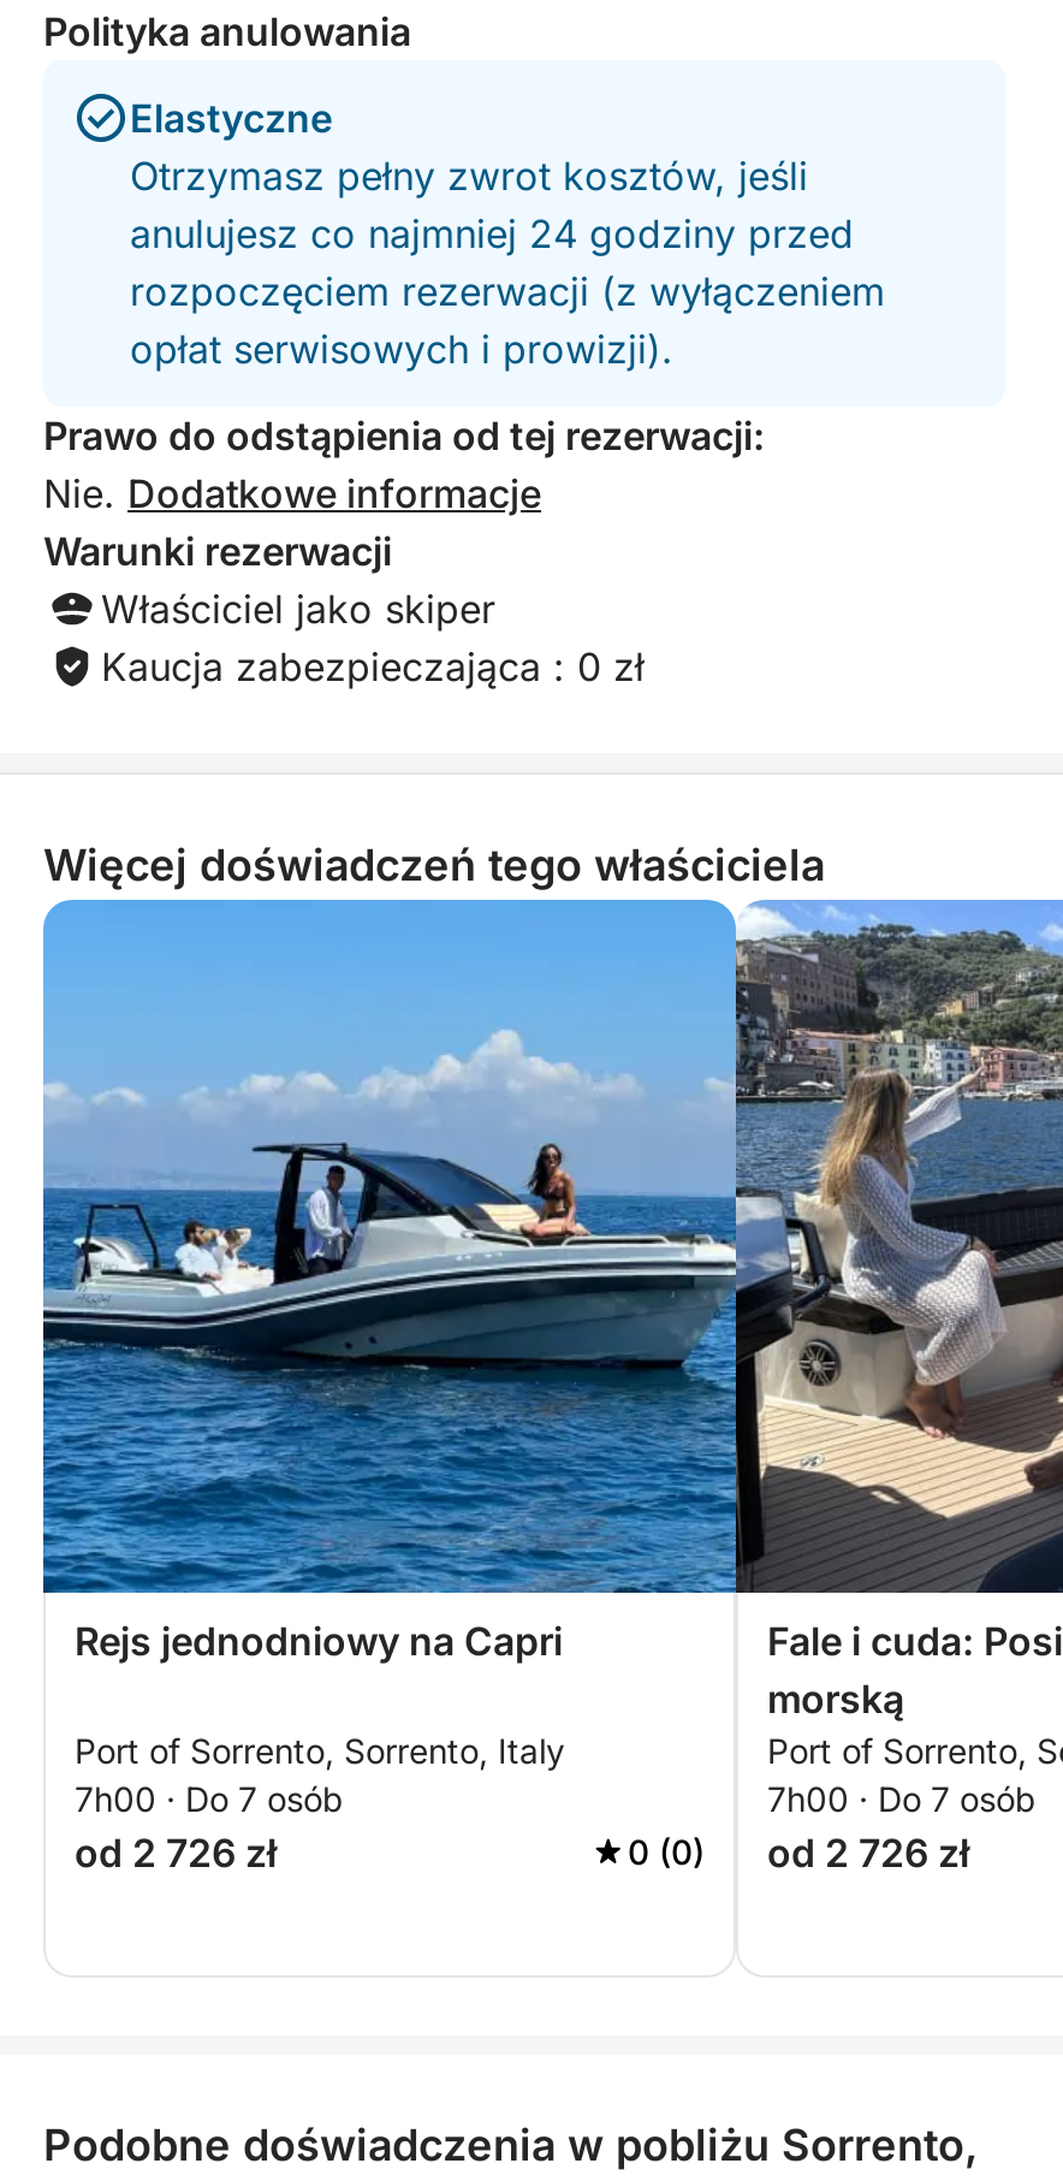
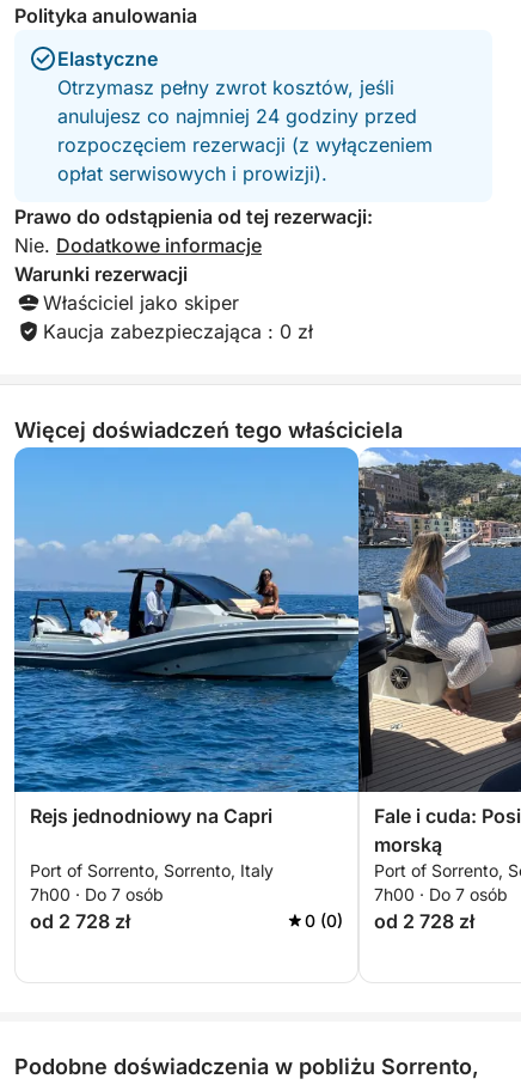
[75,1829,277,1877] od 2 726 zł -> [30,909,130,933] od 2 728 zł
[628,1829,969,1877] 0 (0) od 2 726 zł -> [305,909,474,933] 0 (0) od 2 728 zł

